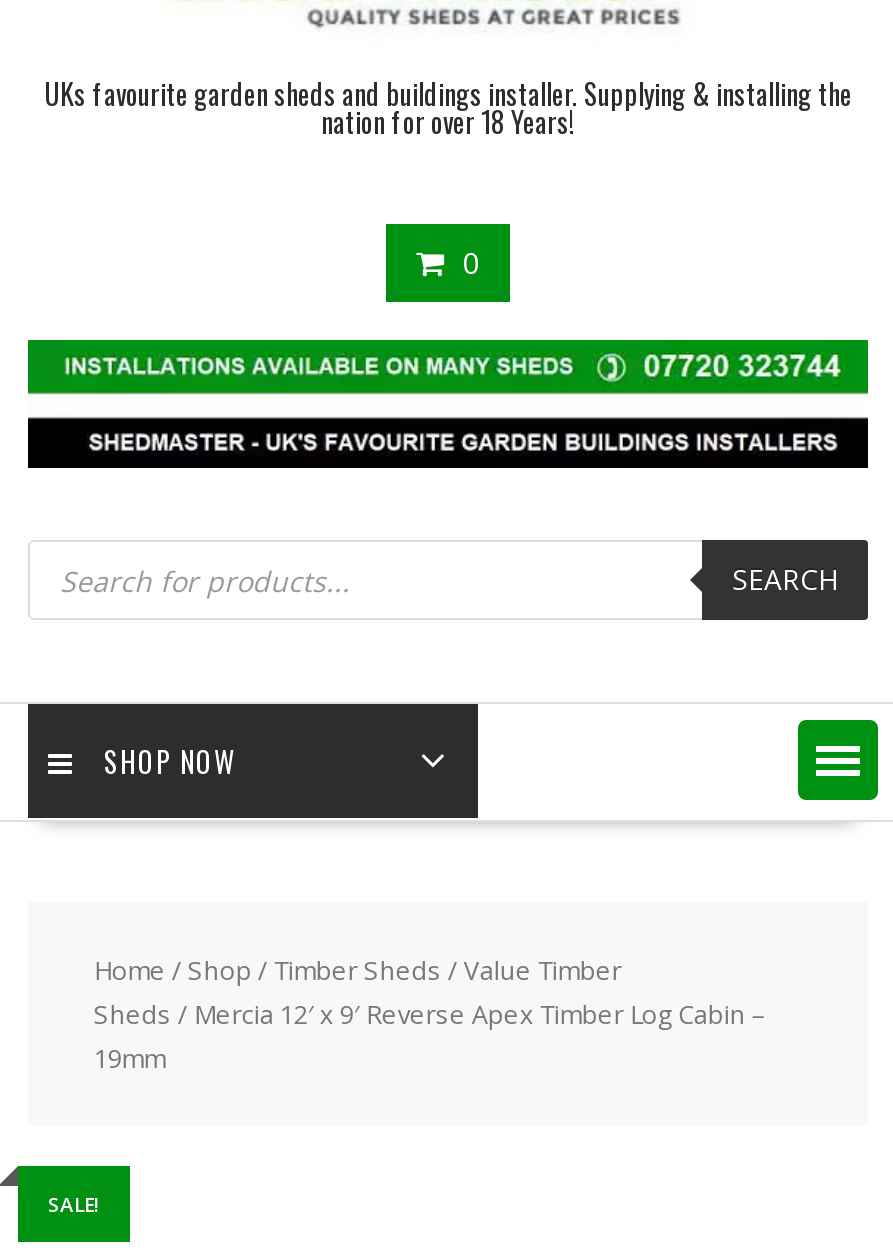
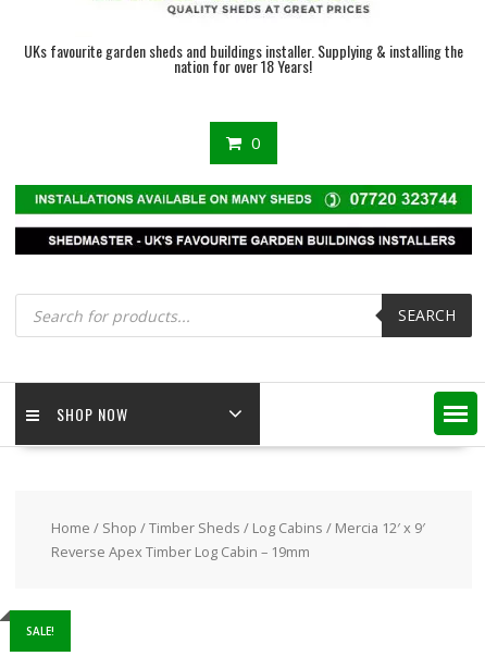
[94,952,764,1076] Home / Shop / Timber Sheds / Value Timber | Sheds / Mercia 12′ x 9′ Reverse Apex Timber Log Cabin – | 19mm -> [51,518,425,561] Home / Shop /Timber Sheds / Log Cabins / Mercia 12′ x 9′ | Reverse Apex Timber Log Cabin – 19mm

